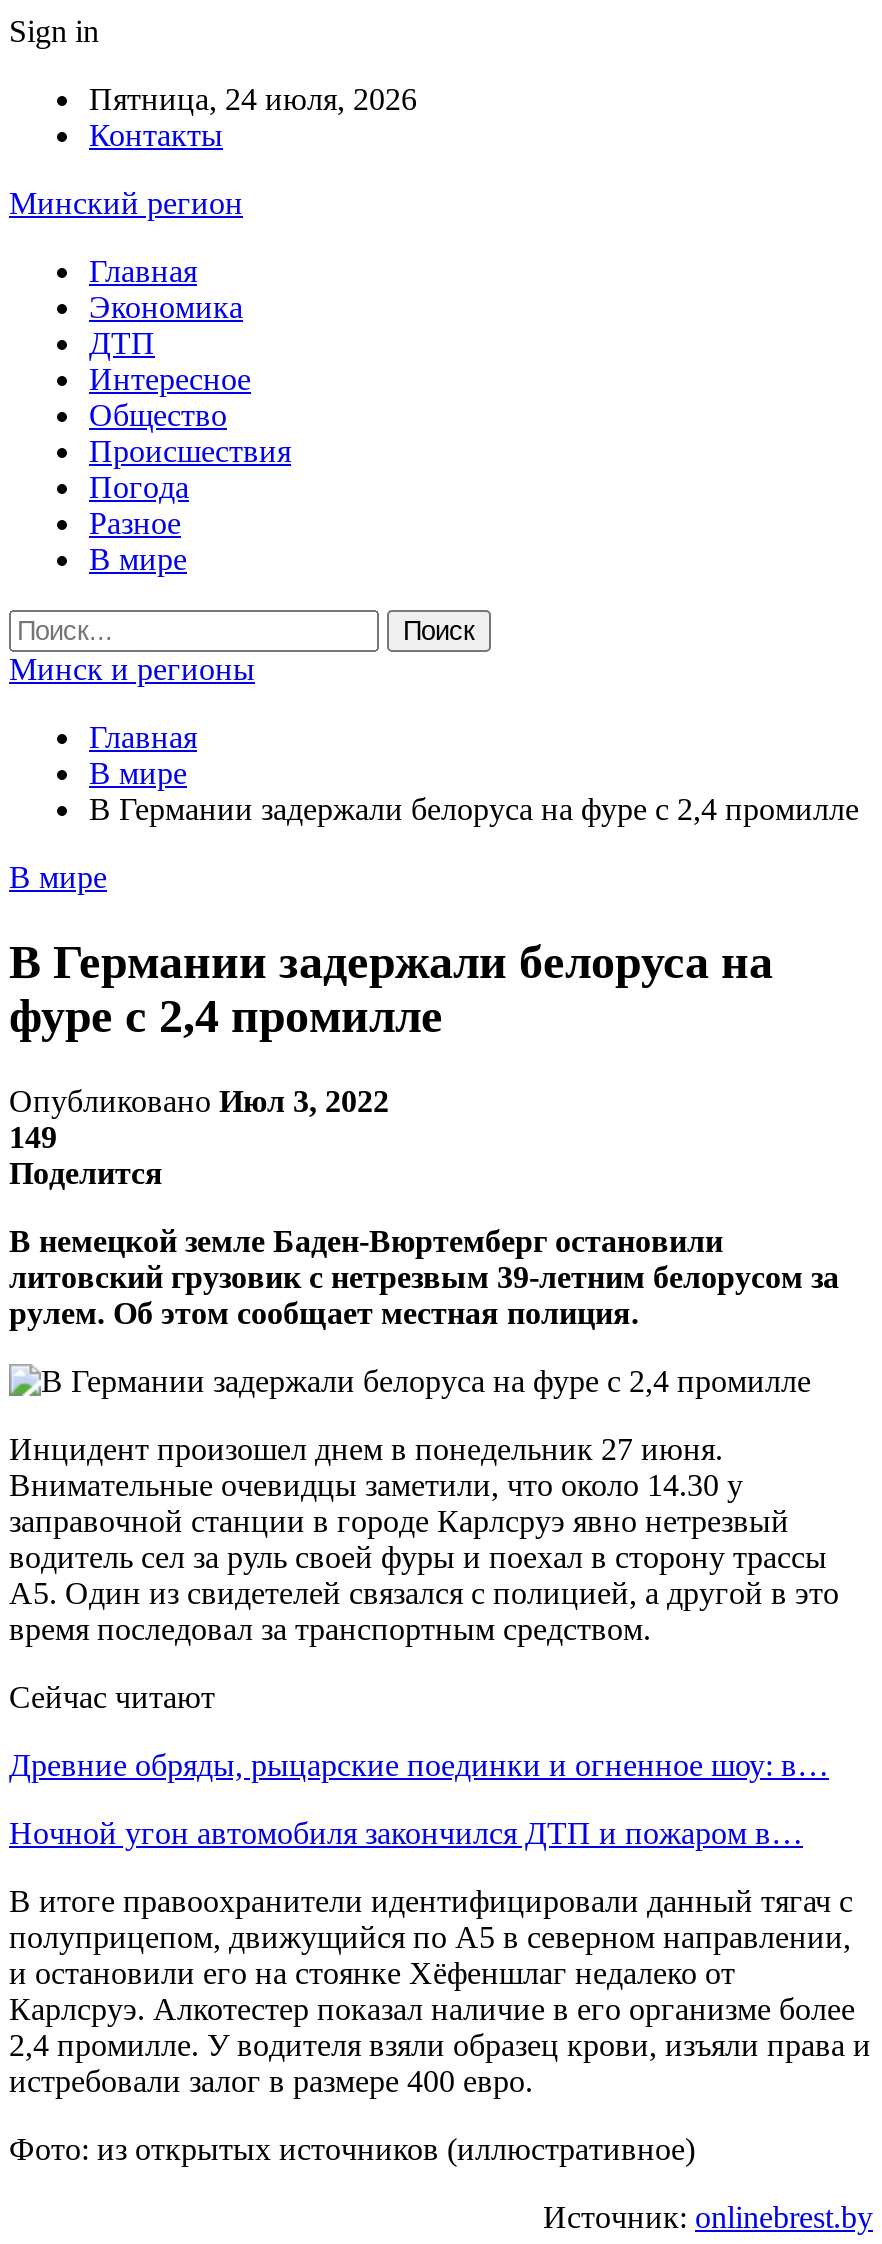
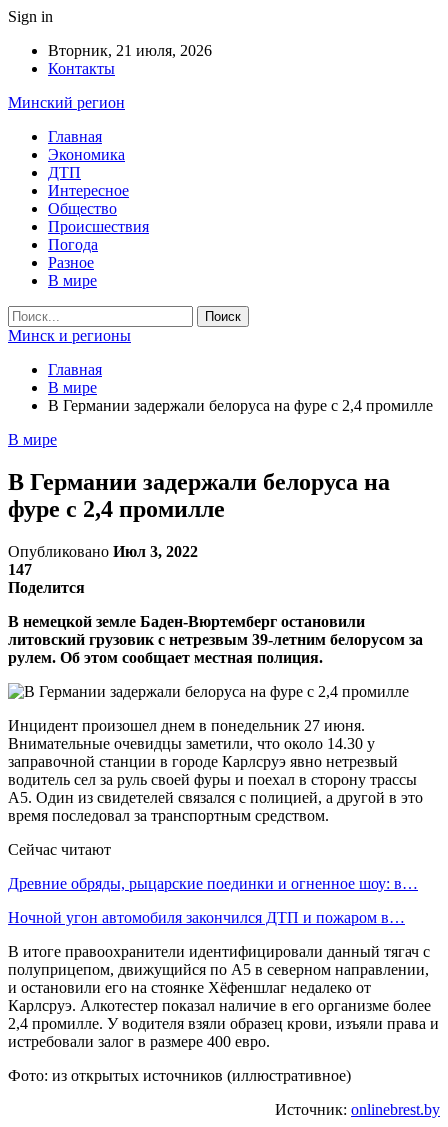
[89,82,417,116] Пятница, 24 июля, 2026 -> [48,42,212,59] Вторник, 21 июля, 2026
[9,1120,57,1154] 149 -> [8,561,32,578] 147

